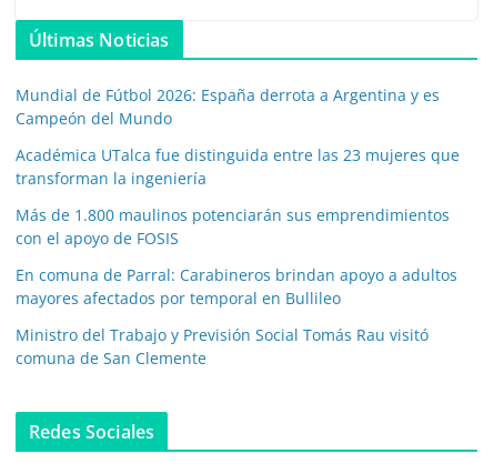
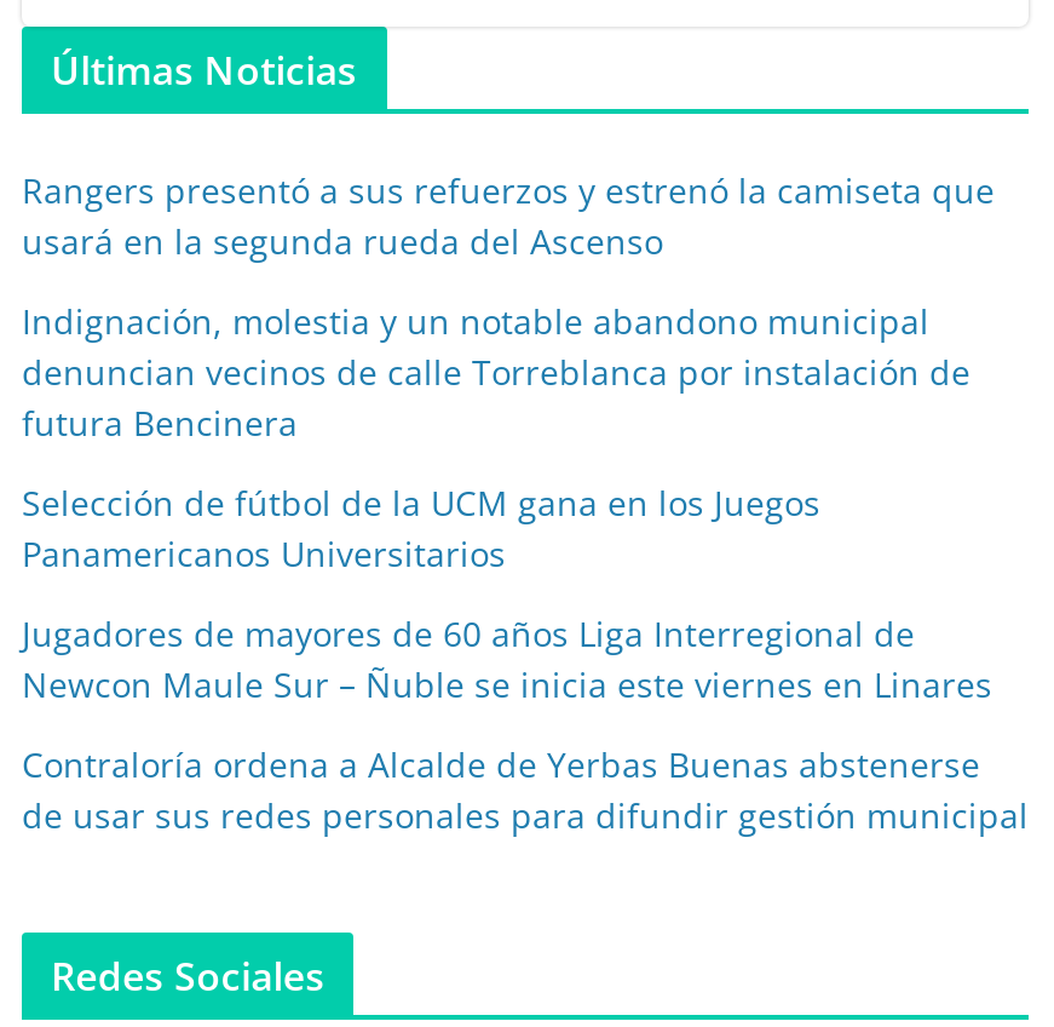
[16,84,440,128] Mundial de Fútbol 2026: España derrota a Argentina y es | Campeón del Mundo -> [22,167,995,264] Rangers presentó a sus refuerzos y estrenó la camiseta que | usará en la segunda rueda del Ascenso
[16,144,460,188] Académica UTalca fue distinguida entre las 23 mujeres que | transforman la ingeniería -> [22,298,971,446] Indignación, molestia y un notable abandono municipal | denuncian vecinos de calle Torreblanca por instalación de | futura Bencinera
[16,204,450,248] Más de 1.800 maulinos potenciarán sus emprendimientos | con el apoyo de FOSIS -> [22,480,820,576] Selección de fútbol de la UCM gana en los Juegos | Panamericanos Universitarios
[16,264,457,308] En comuna de Parral: Carabineros brindan apoyo a adultos | mayores afectados por temporal en Bullileo -> [22,610,992,707] Jugadores de mayores de 60 años Liga Interregional de | Newcon Maule Sur – Ñuble se inicia este viernes en Linares
[16,324,429,368] Ministro del Trabajo y Previsión Social Tomás Rau visitó | comuna de San Clemente -> [22,741,1029,838] Contraloría ordena a Alcalde de Yerbas Buenas abstenerse | de usar sus redes personales para difundir gestión municipal

